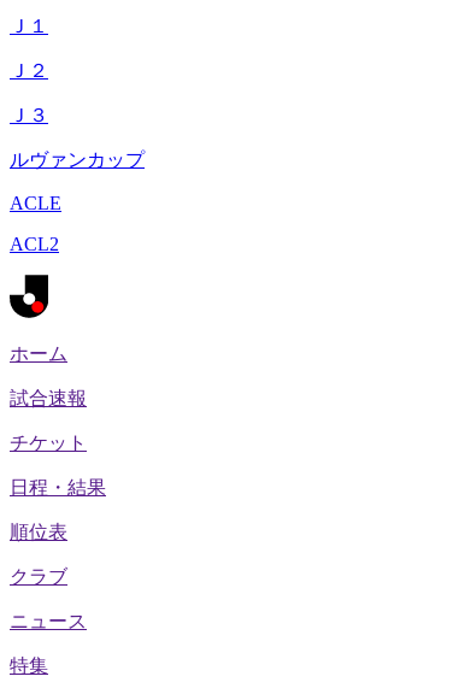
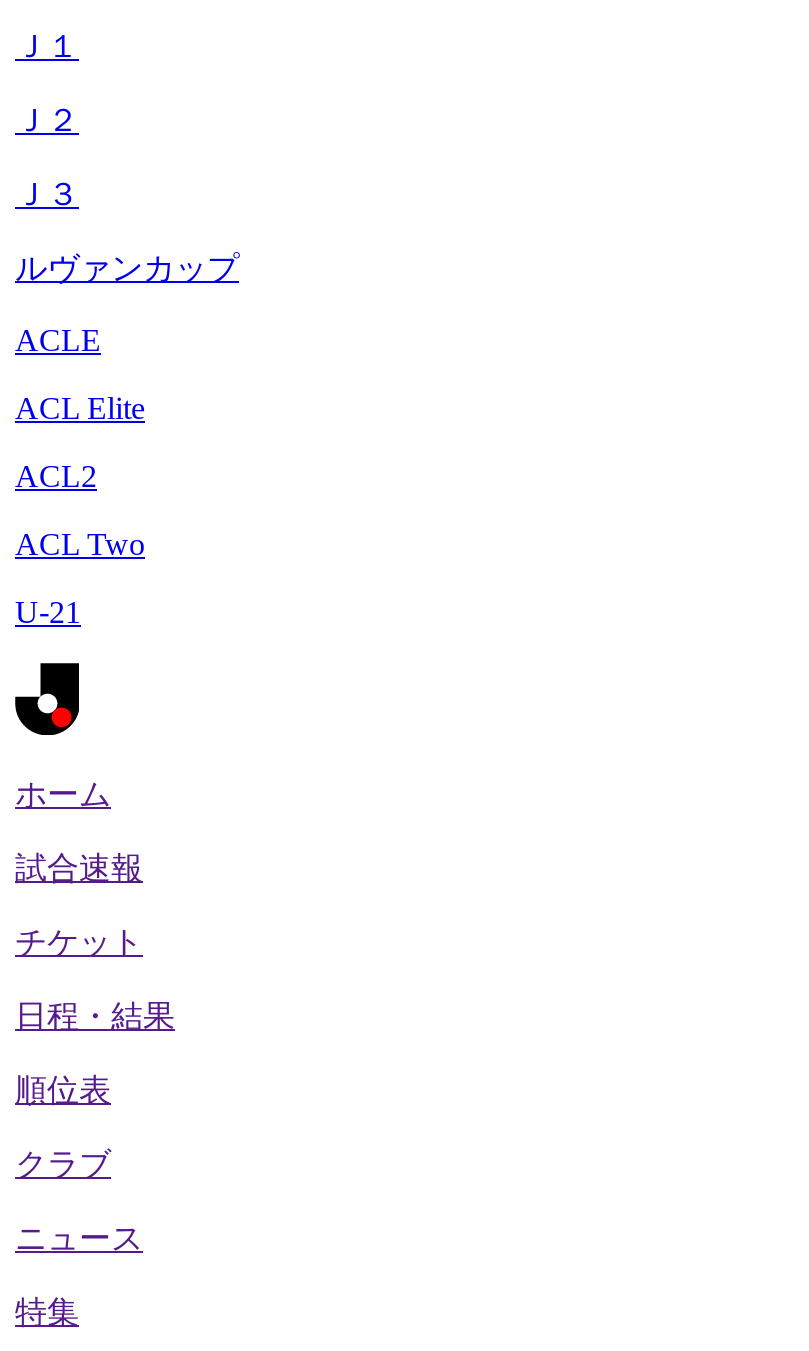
none -> [15,391,145,425] ACL Elite
none -> [15,527,145,629] ACL Two | U-21

